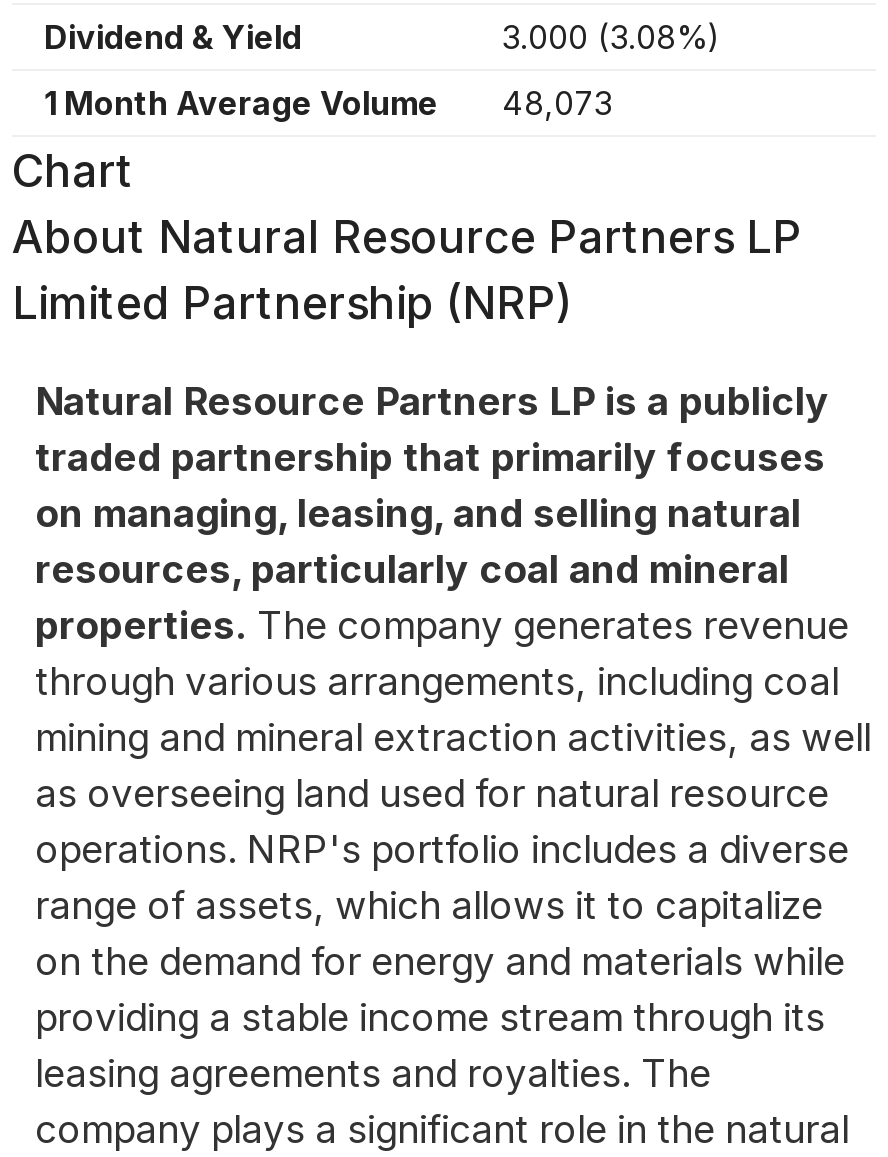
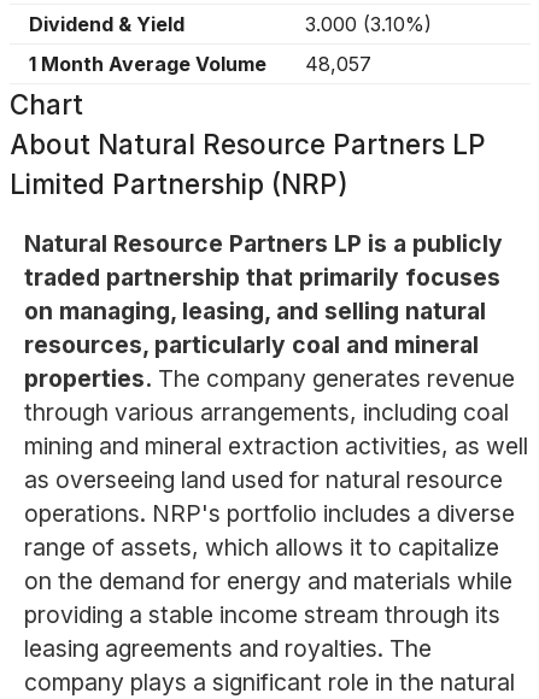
[502,17,720,57] 3.000 (3.08%) -> [305,12,432,36] 3.000 (3.10%)
[44,83,612,123] 1 Month Average Volume 48,073 -> [29,52,371,76] 1 Month Average Volume 48,057

